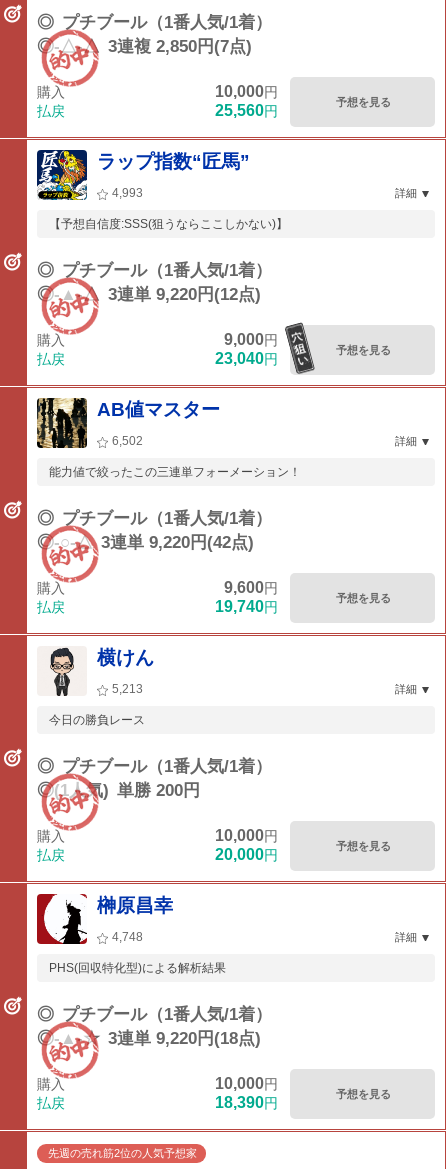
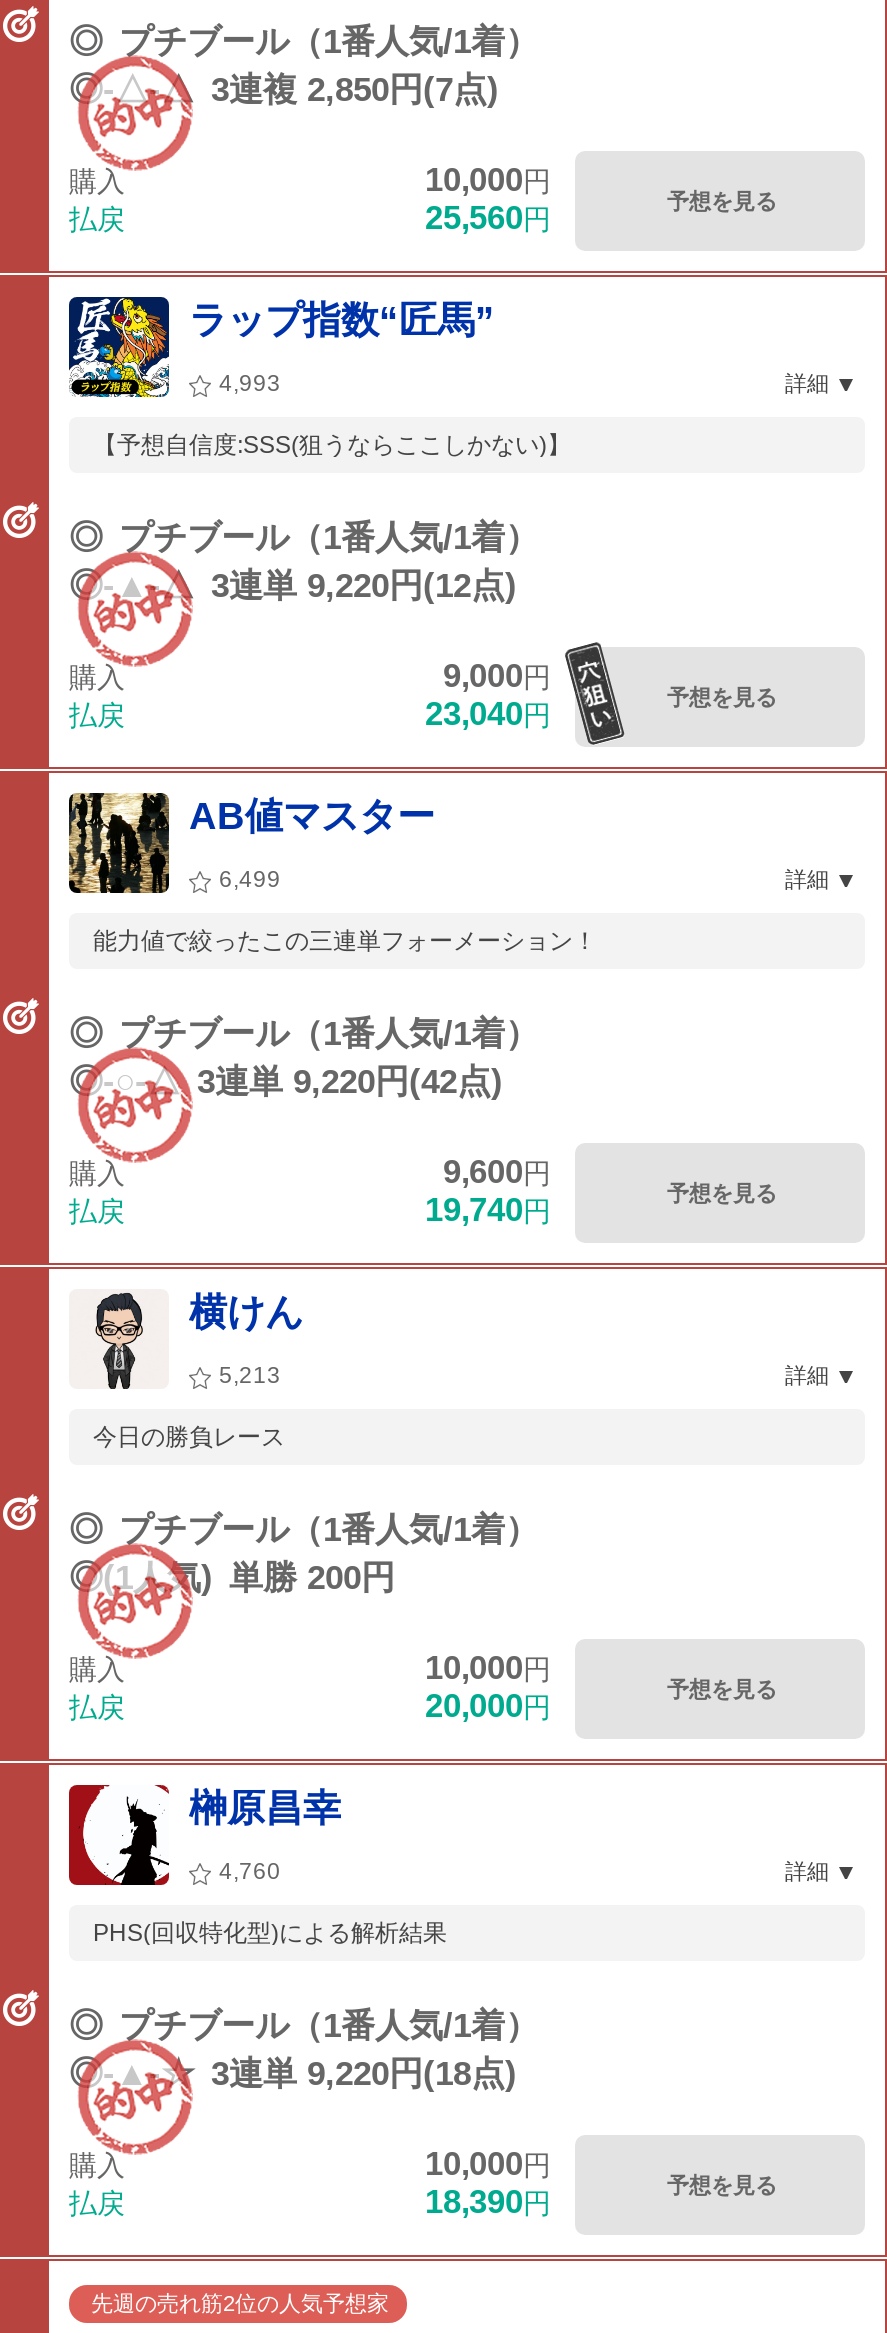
[112,435,143,447] 6,502 -> [219,867,281,891] 6,499
[112,931,143,943] 4,748 -> [219,1859,281,1883] 4,760

